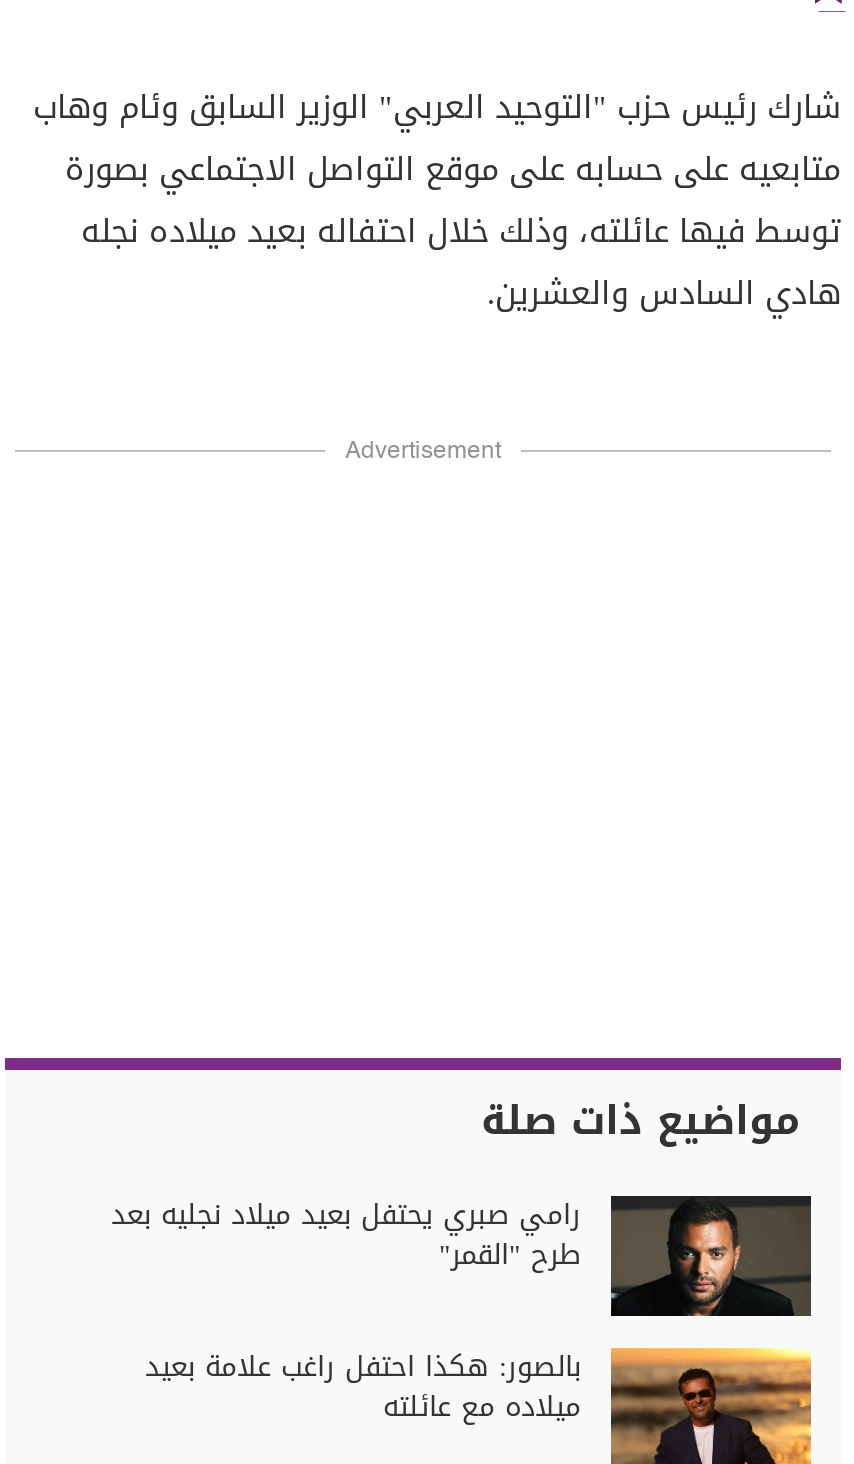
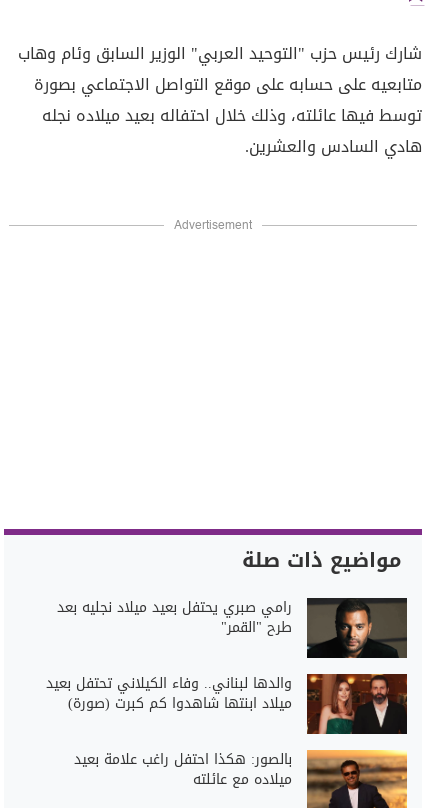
none -> [46,670,407,735] [image] | والدها لبناني.. وفاء الكيلاني تحتفل بعيد | ميلاد ابنتها شاهدوا كم كبرت (صورة)

